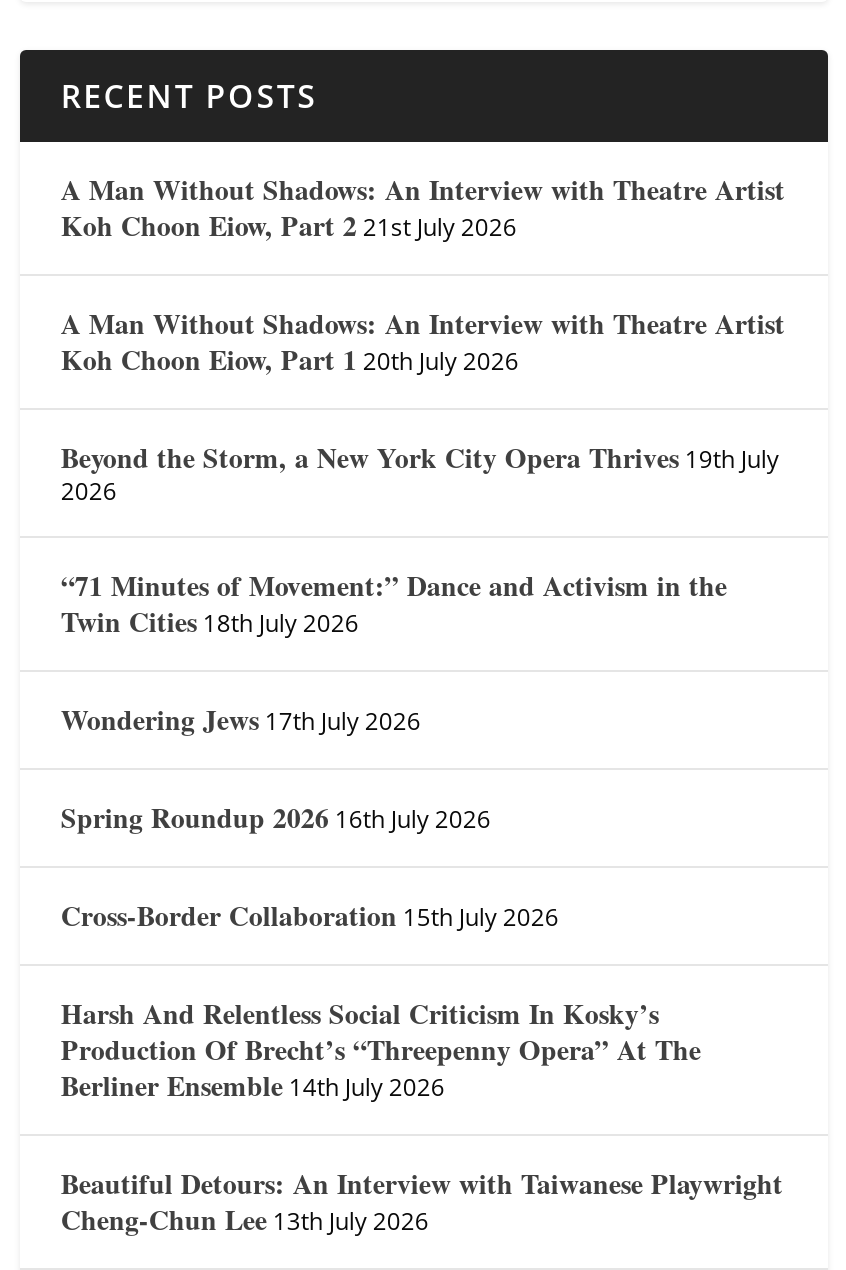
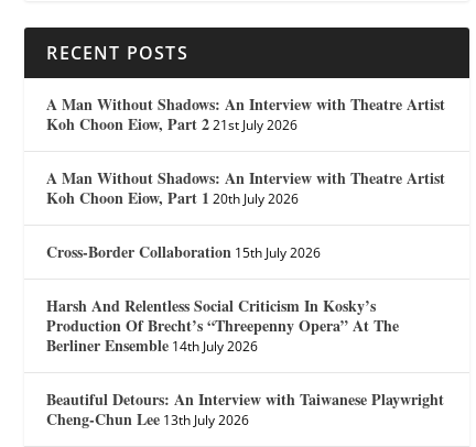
[61,435,779,837] Beyond the Storm, a New York City Opera Thrives 19th July | 2026 | “71 Minutes of Movement:” Dance and Activism in the | Twin Cities 18th July 2026 | Wondering Jews 17th July 2026 | Spring Roundup 2026 16th July 2026 -> none

